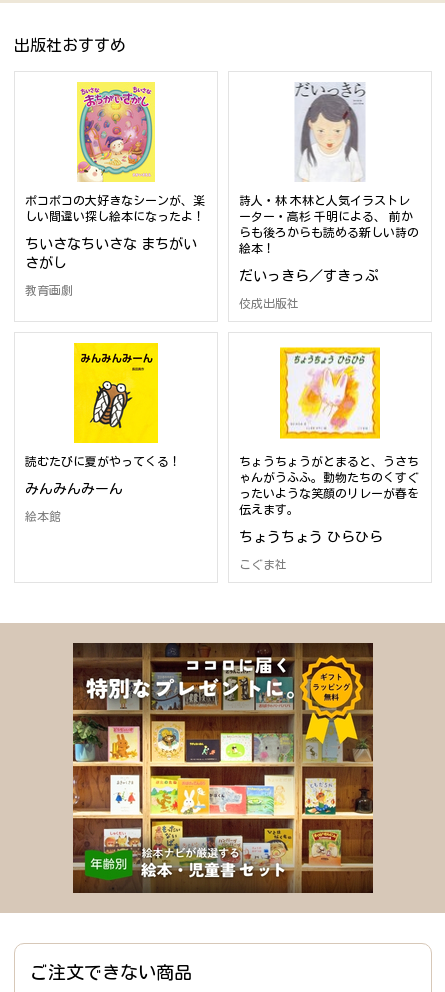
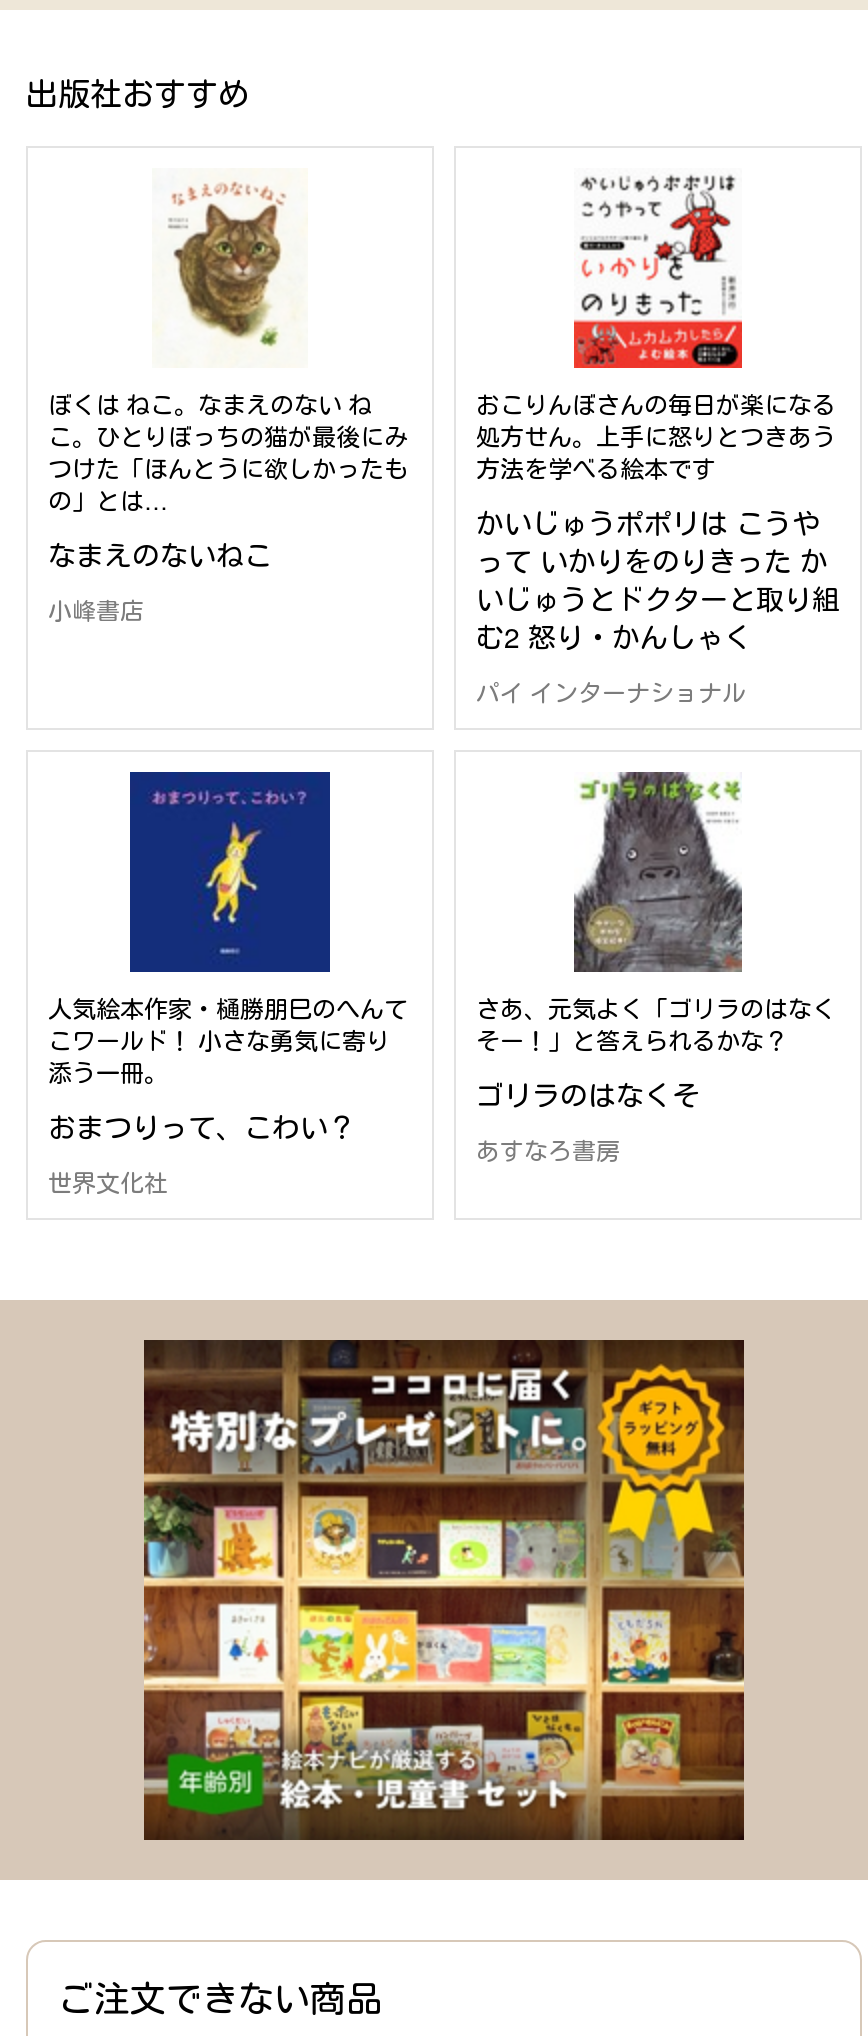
[25,81,205,298] [image] | ポコポコの大好きなシーンが、楽 | しい間違い探し絵本になったよ！ | ちいさなちいさな まちがい | さがし | 教育画劇 -> [48,180,408,627] [image] | ぼくは ねこ。なまえのない ね | こ。ひとりぼっちの猫が最後にみ | つけた「ほんとうに欲しかったも | の」とは… | なまえのないねこ | 小峰書店
[239,82,419,311] [image] | 詩人・林 木林と人気イラストレ | ーター・高杉 千明による、 前か | らも後ろからも読める新しい詩の | 絵本！ | だいっきら／すきっぷ | 佼成出版社 -> [476,174,840,709] [image] | おこりんぼさんの毎日が楽になる | 処方せん。上手に怒りとつきあう | 方法を学べる絵本です | かいじゅうポポリは こうや | って いかりをのりきった か | いじゅうとドクターと取り組 | む2 怒り・かんしゃく | パイ インターナショナル
[66,342,166,445] [image] -> [128,740,332,894] [image]
[279,360,381,445] [image] -> [558,748,758,894] [image]
[25,452,181,524] 読むたびに夏がやってくる！ | みんみんみーん | 絵本館 -> [48,991,408,1199] 人気絵本作家・樋勝朋巳のへんて | こワールド！ 小さな勇気に寄り | 添う一冊。 | おまつりって、こわい？ | 世界文化社
[239,452,419,572] ちょうちょうがとまると、うさち | ゃんがうふふ。動物たちのくすぐ | ったいような笑顔のリレーが春を | 伝えます。 | ちょうちょう ひらひら | こぐま社 -> [476,991,836,1167] さあ、元気よく「ゴリラのはなく | そー！」と答えられるかな？ | ゴリラのはなくそ | あすなろ書房

